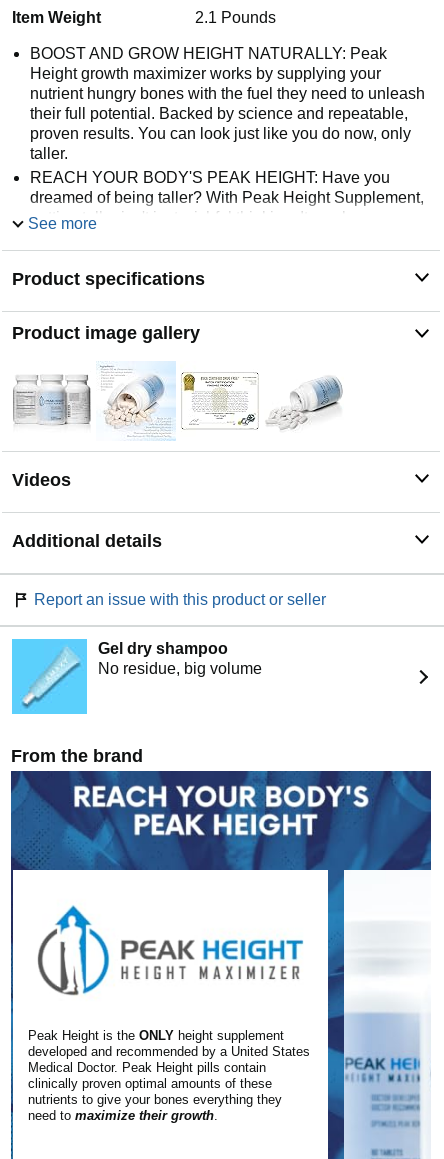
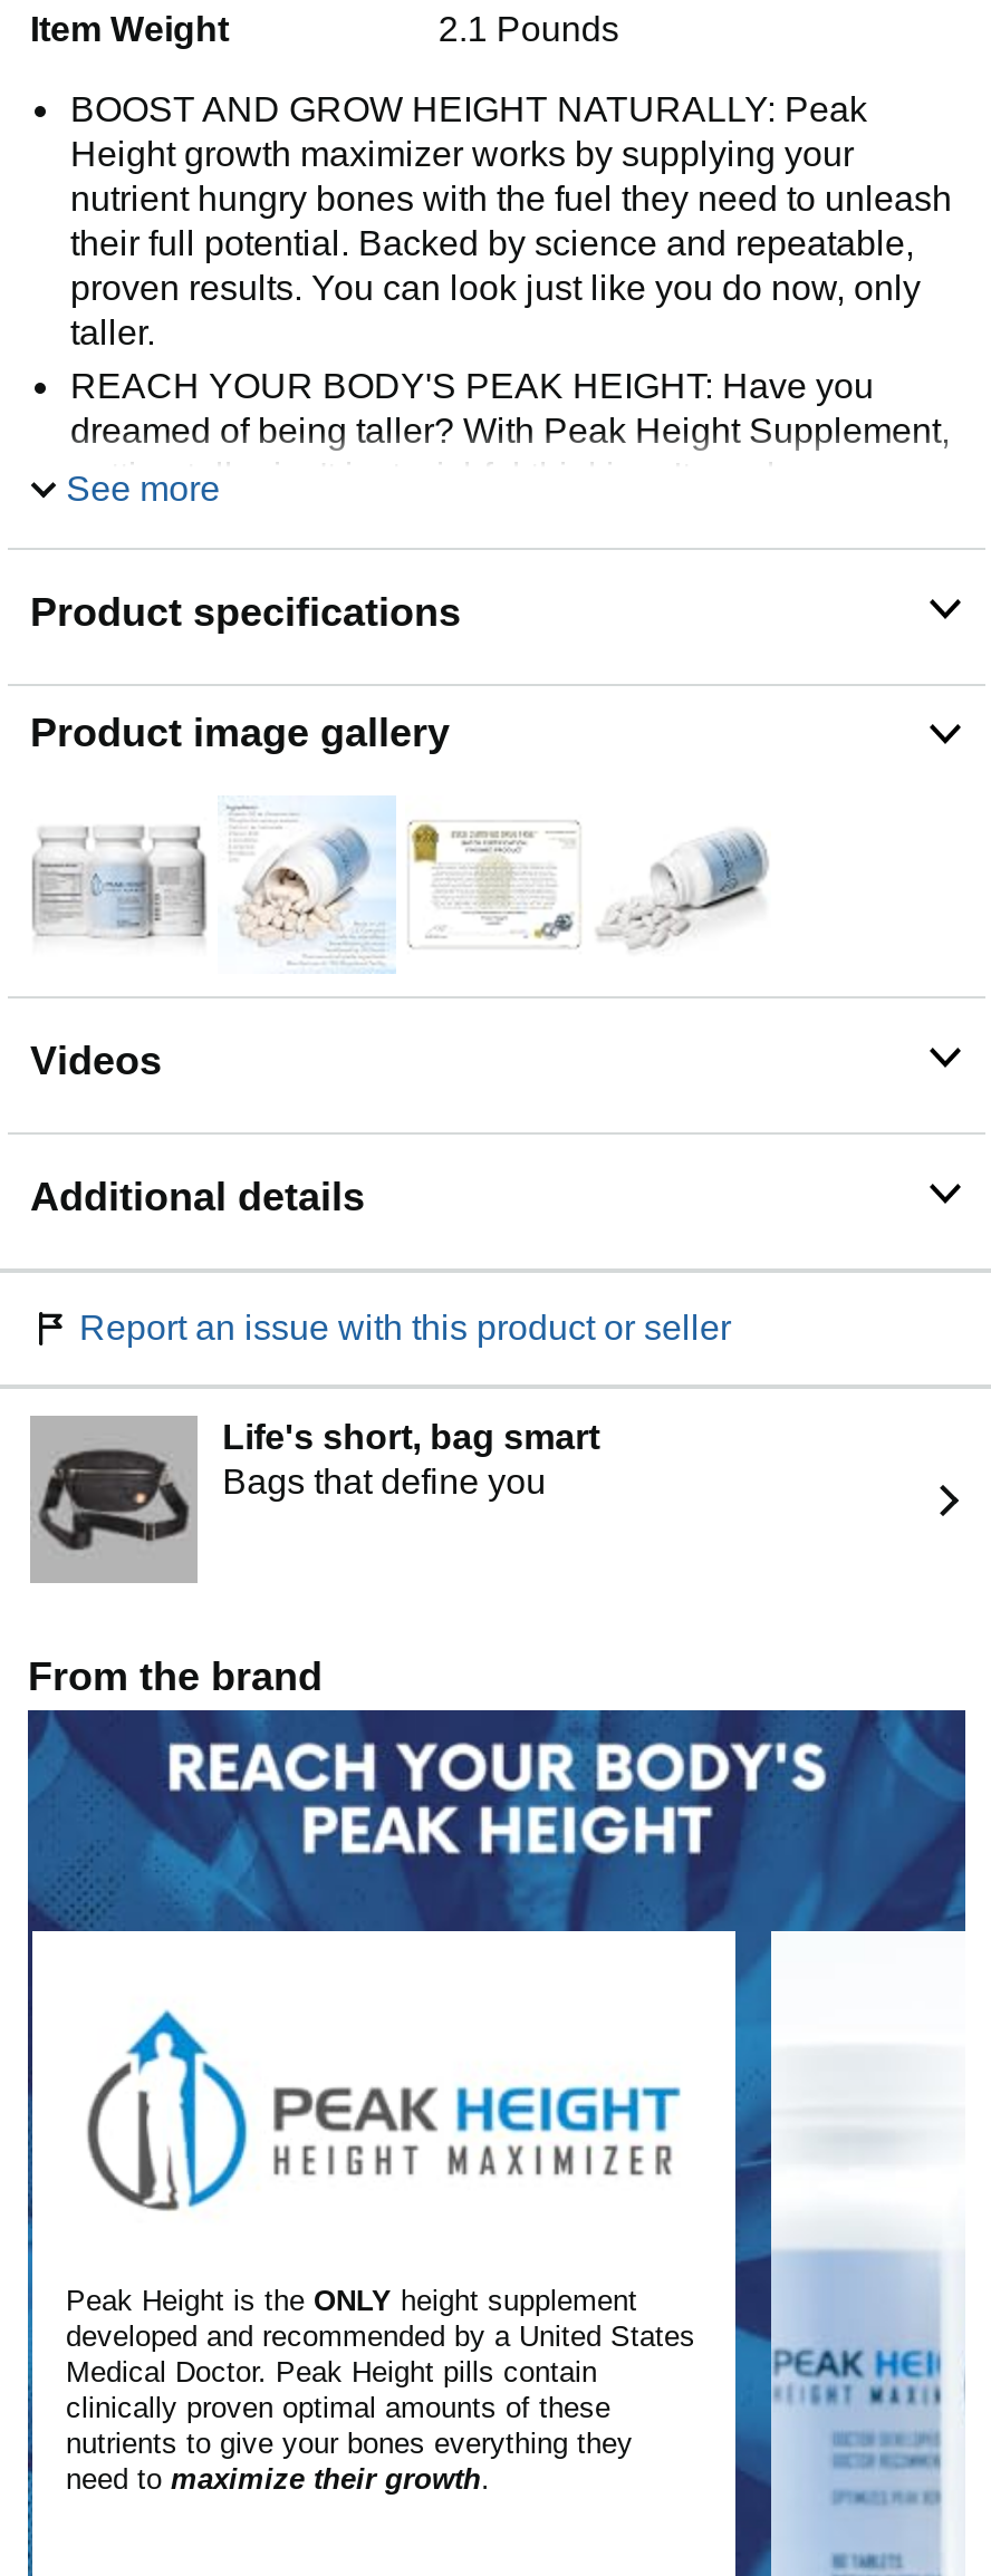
[11,639,262,714] [image] | Gel dry shampoo | No residue, big volume -> [30,1416,600,1583] [image] | Life's short, bag smart | Bags that define you

